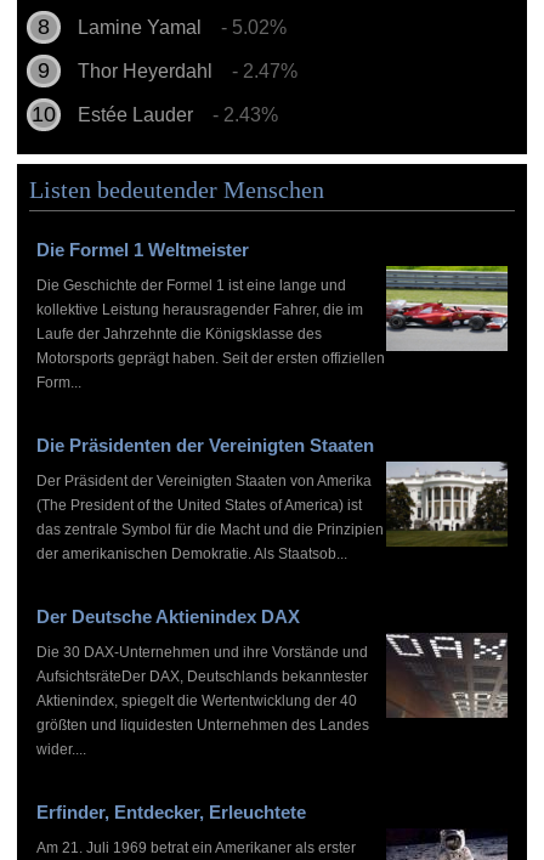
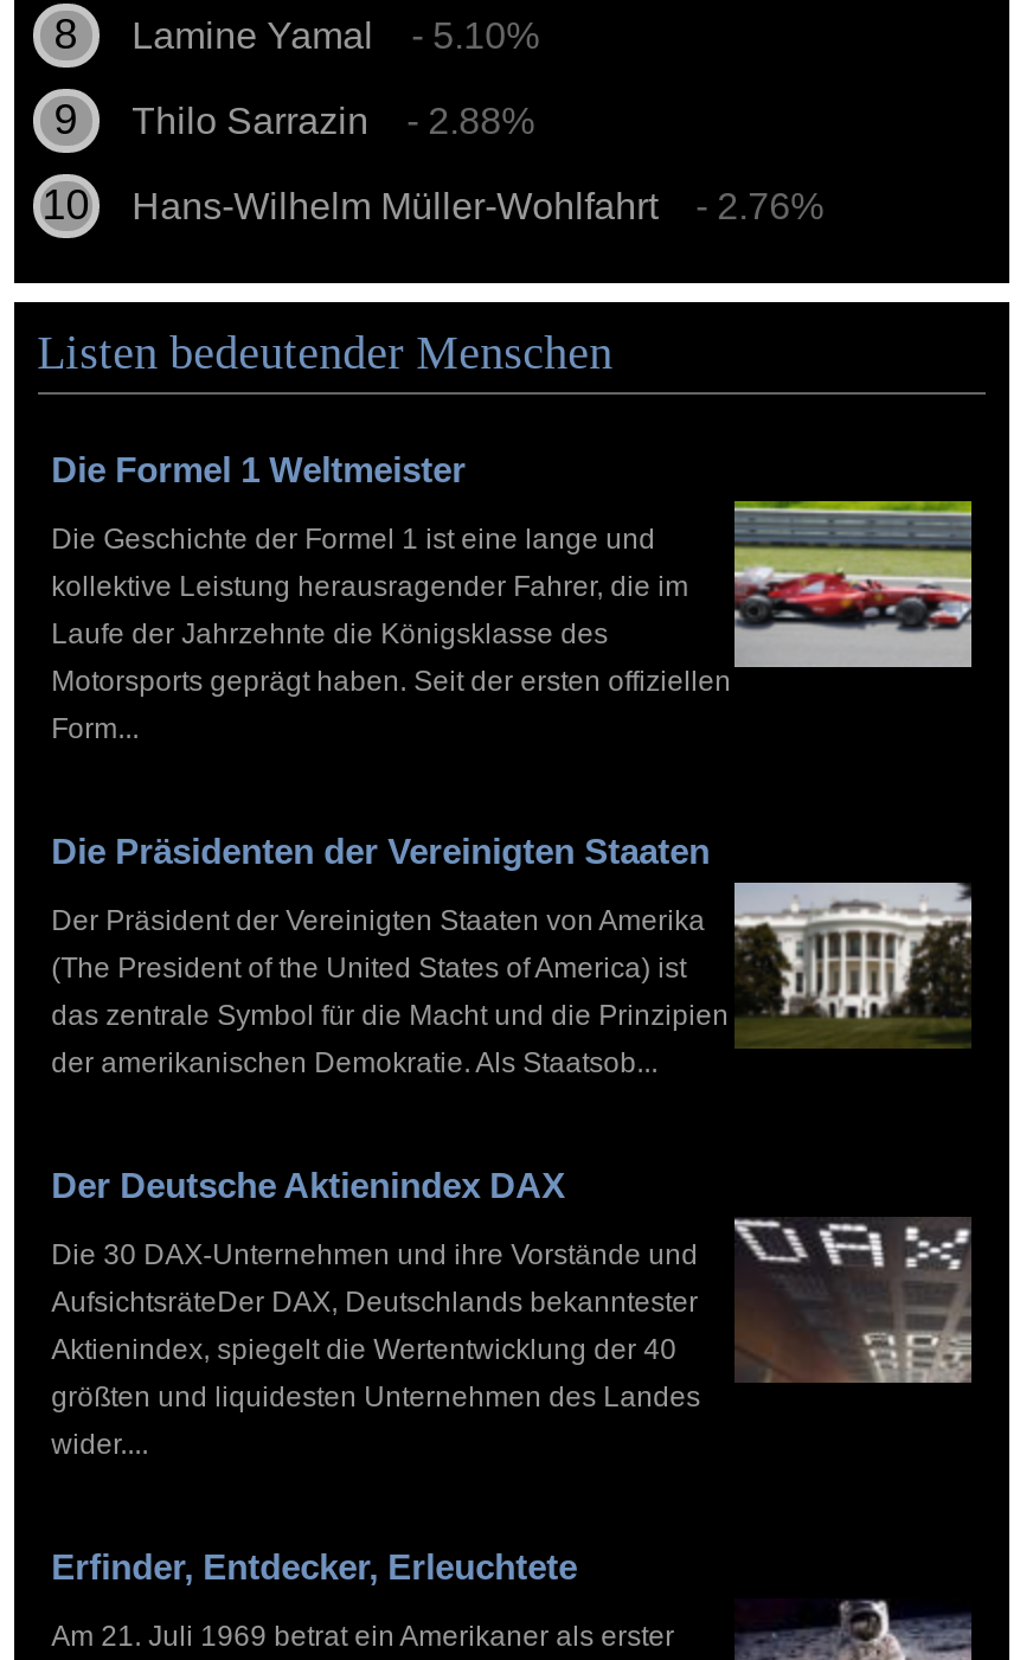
[77,17,286,37] Lamine Yamal - 5.02% -> [132,15,539,55] Lamine Yamal - 5.10%
[77,60,297,81] Thor Heyerdahl | - 2.47% -> [132,100,535,141] Thilo Sarrazin | - 2.88%
[77,104,278,125] Estée Lauder | - 2.43% -> [132,186,824,226] Hans-Wilhelm Müller-Wohlfahrt | - 2.76%

